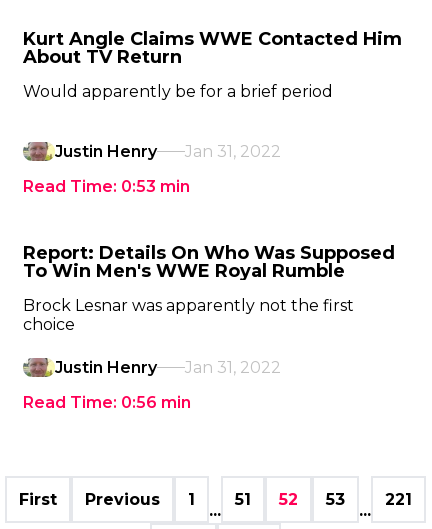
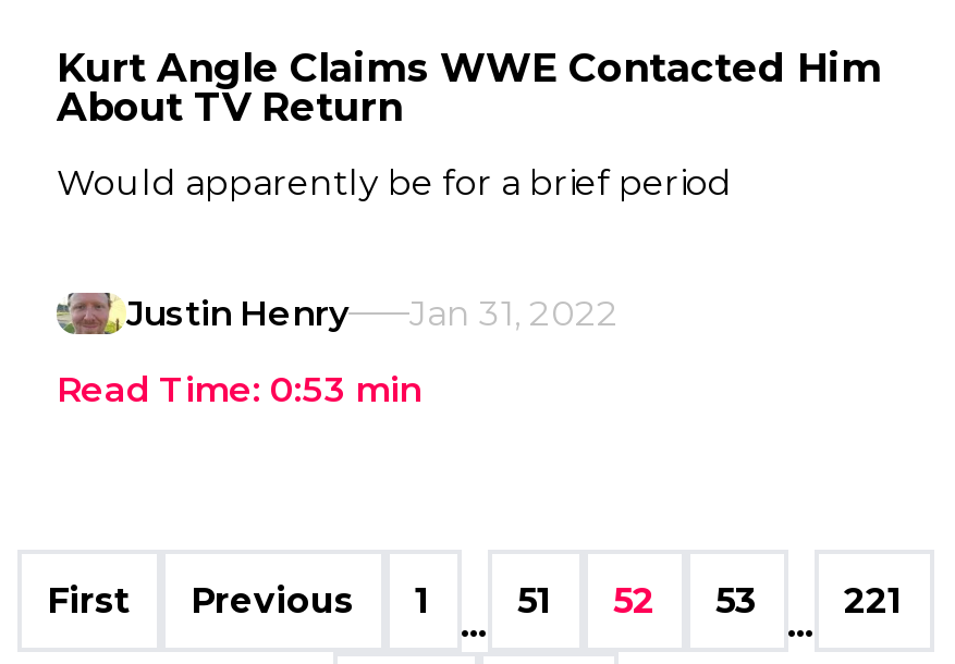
[23,242,395,412] Report: Details On Who Was Supposed | To Win Men's WWE Royal Rumble | Brock Lesnar was apparently not the first | choice | Justin Henry | Jan 31, 2022 | Read Time: 0:56 min -> none

